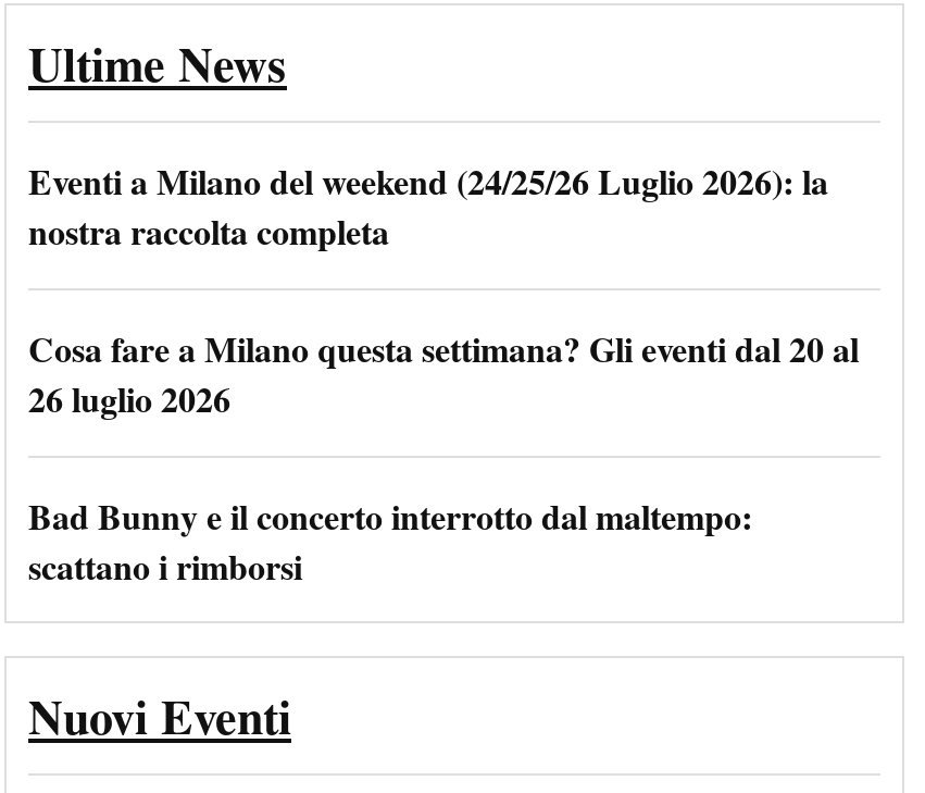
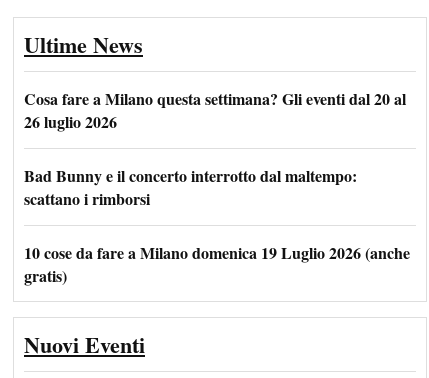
[28,155,828,255] Eventi a Milano del weekend (24/25/26 Luglio 2026): la | nostra raccolta completa -> none
moved [28,323,859,590] -> [24,87,406,210]: Cosa fare a Milano questa settimana? Gli eventi dal 20 al | 26 luglio 2026 | Bad Bunny e il concerto interrotto dal maltempo: | scattano i rimborsi
none -> [24,241,410,287] 10 cose da fare a Milano domenica 19 Luglio 2026 (anche | gratis)

